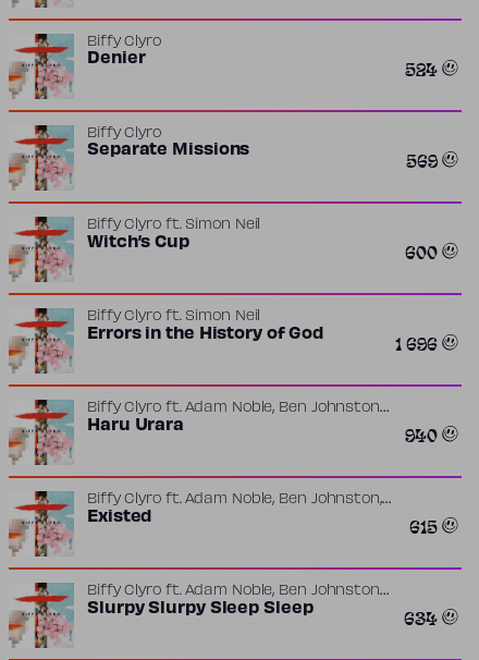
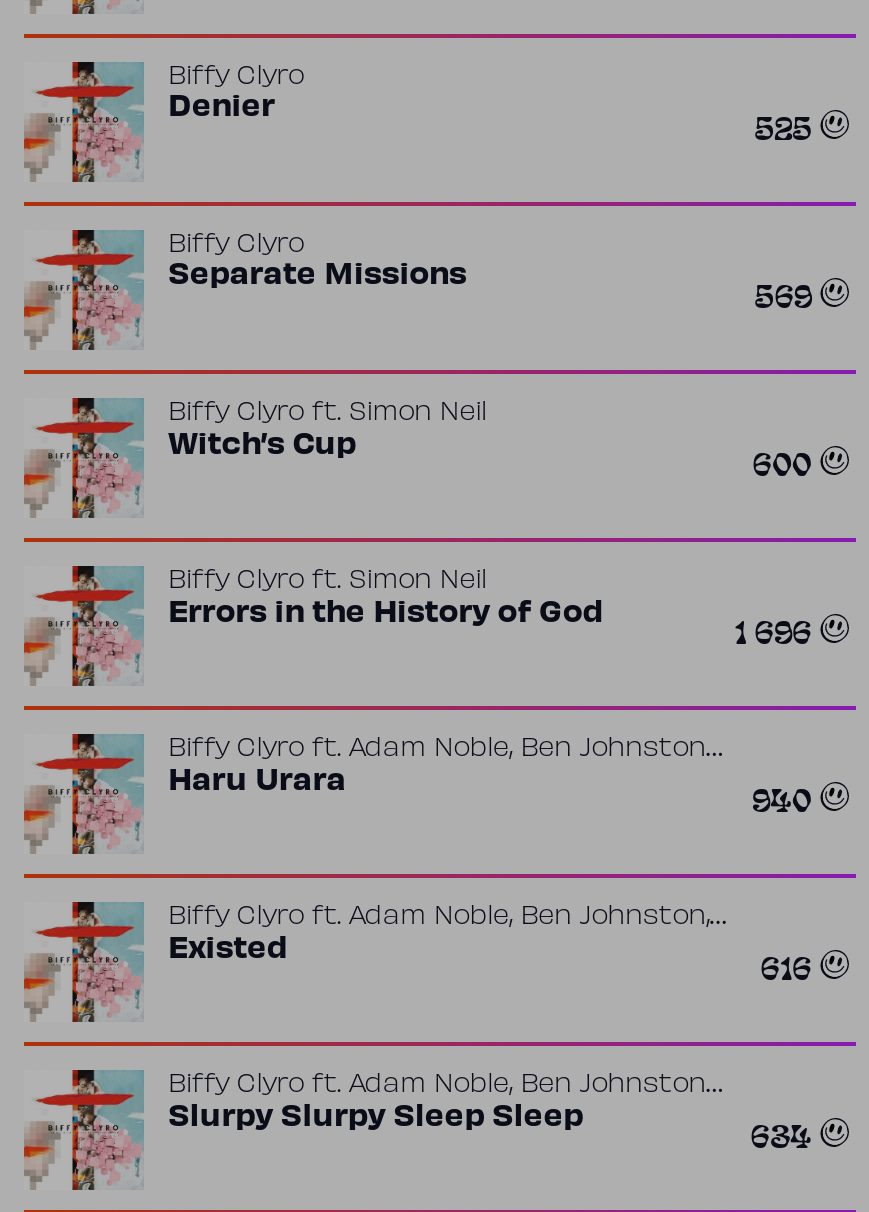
[405,54,438,80] 524 -> [754,99,812,147] 525
[410,511,438,537] 615 -> [760,939,812,987] 616

